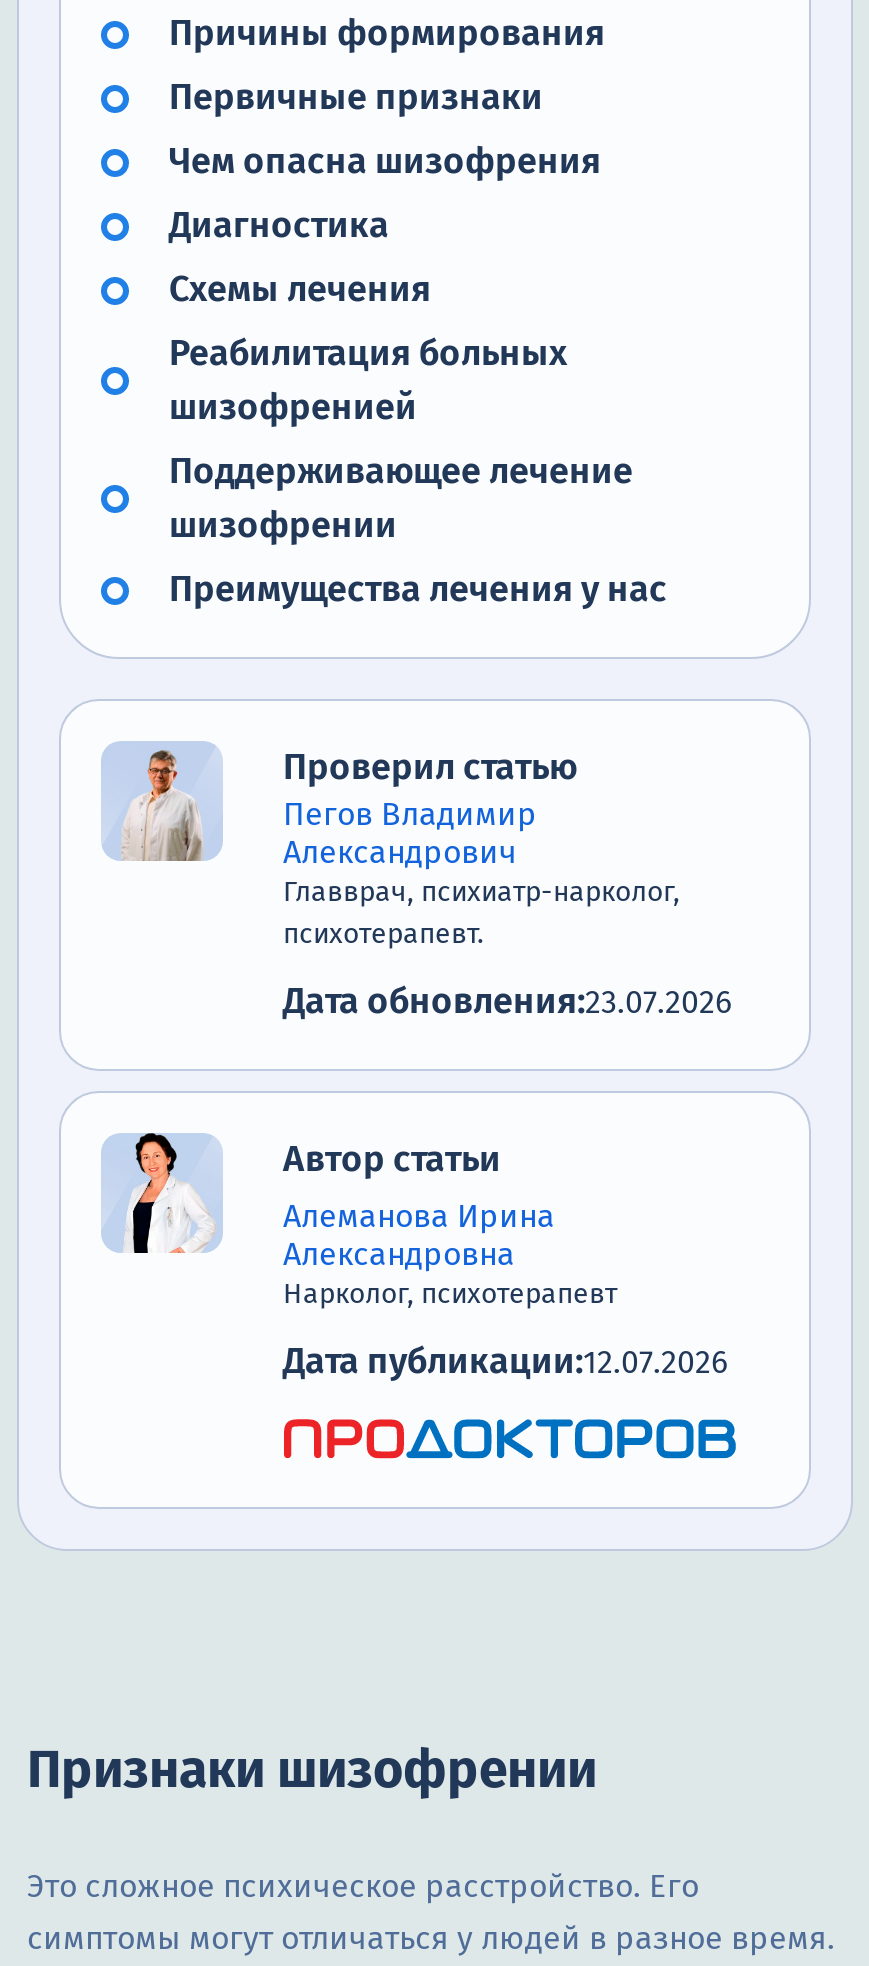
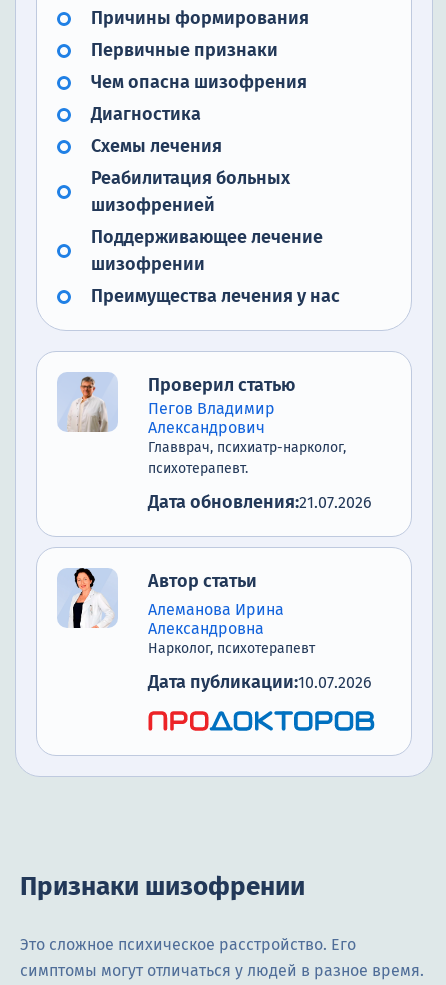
[283,979,733,1023] Дата обновления:23.07.2026 -> [148,491,372,513] Дата обновления:21.07.2026
[283,1339,729,1383] Дата публикации:12.07.2026 -> [148,671,372,693] Дата публикации:10.07.2026

